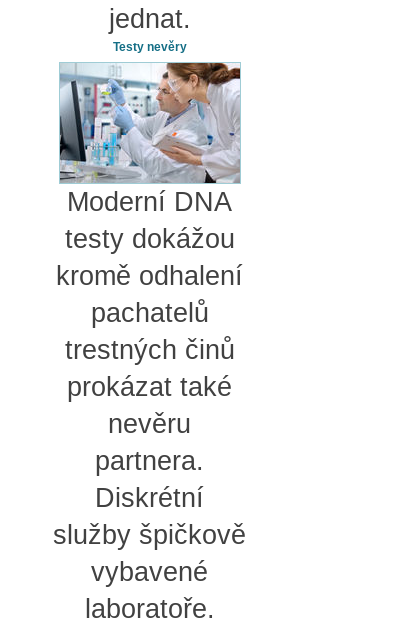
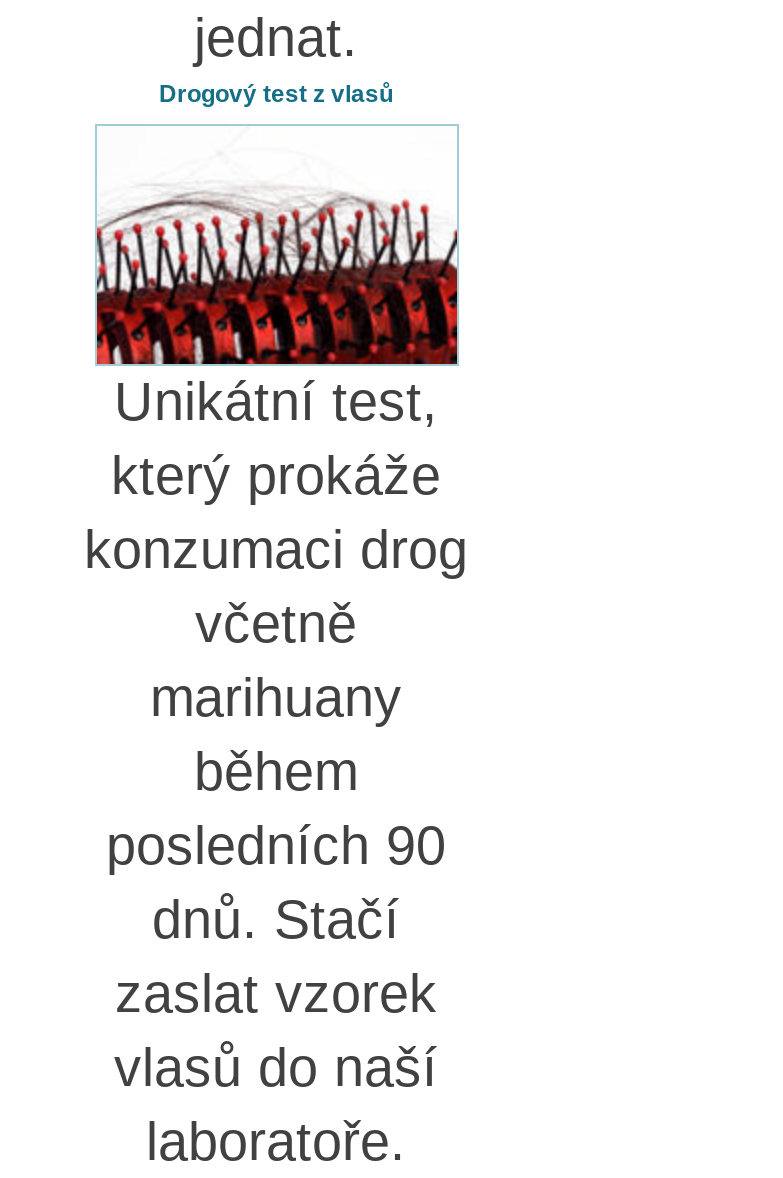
[112,40,186,54] Testy nevěry -> [159,80,393,108] Drogový test z vlasů
[59,62,241,179] [image] -> [97,126,457,284] [image]
[53,187,246,587] Moderní DNA | testy dokážou | kromě odhalení | pachatelů | trestných činů | prokázat také | nevěru | partnera. | Diskrétní | služby špičkově | vybavené -> [84,372,468,1098] Unikátní test, | který prokáže | konzumaci drog | včetně | marihuany | během | posledních 90 | dnů. Stačí | zaslat vzorek | vlasů do naší

